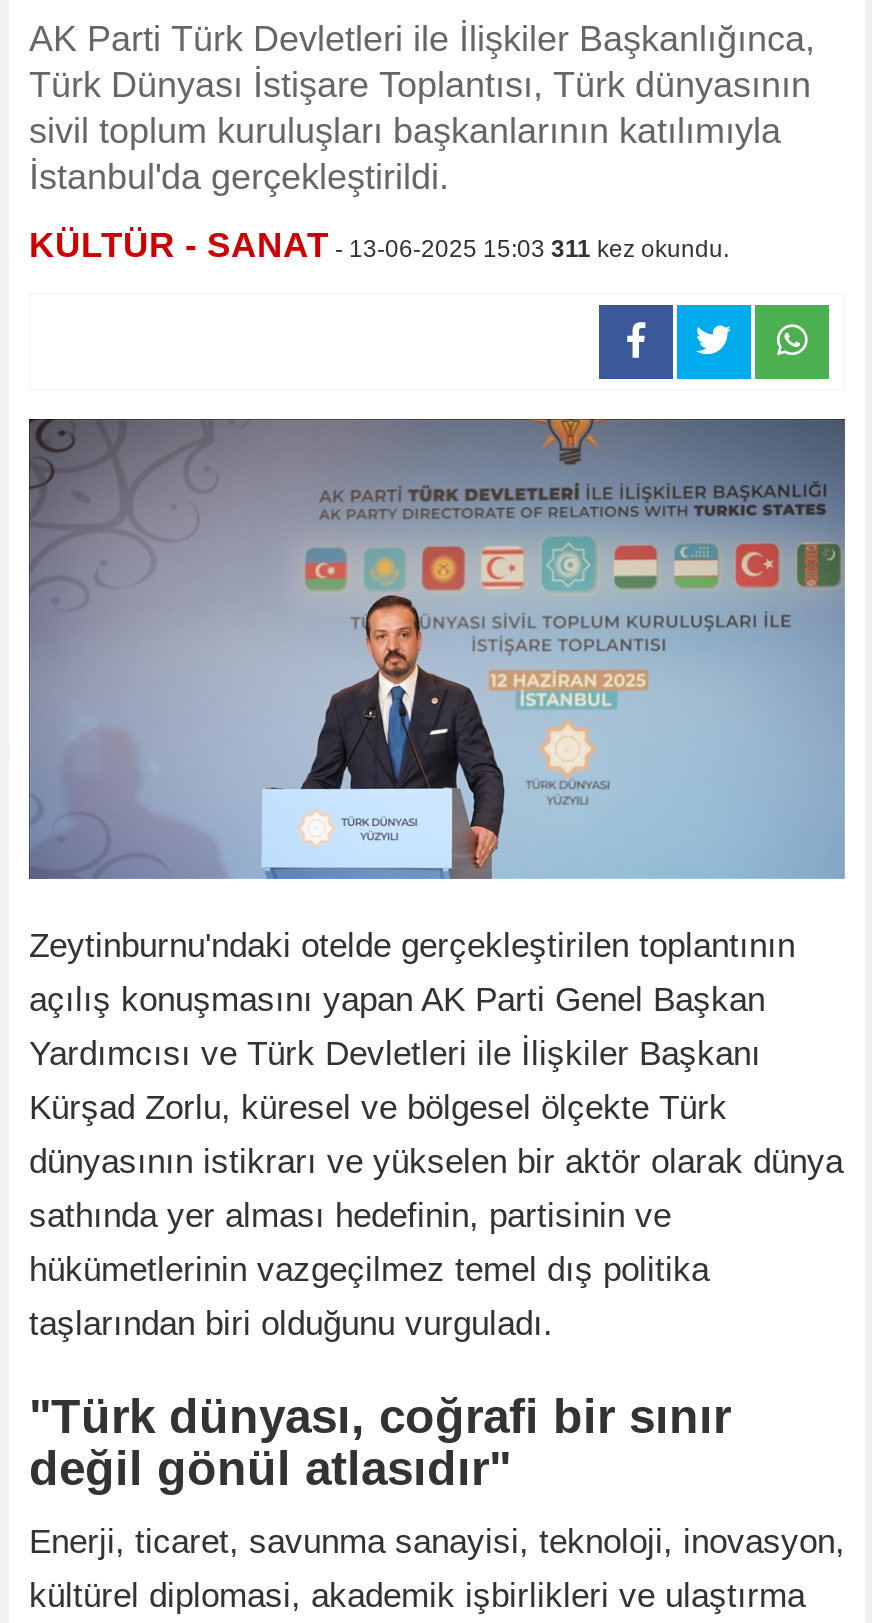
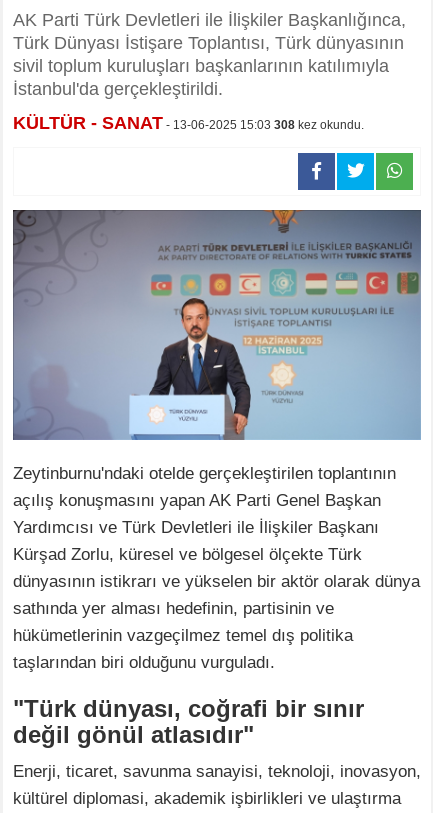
[29,225,729,265] KÜLTÜR - SANAT - 13-06-2025 15:03 311 kez okundu. -> [13,113,364,133] KÜLTÜR - SANAT - 13-06-2025 15:03 308 kez okundu.

